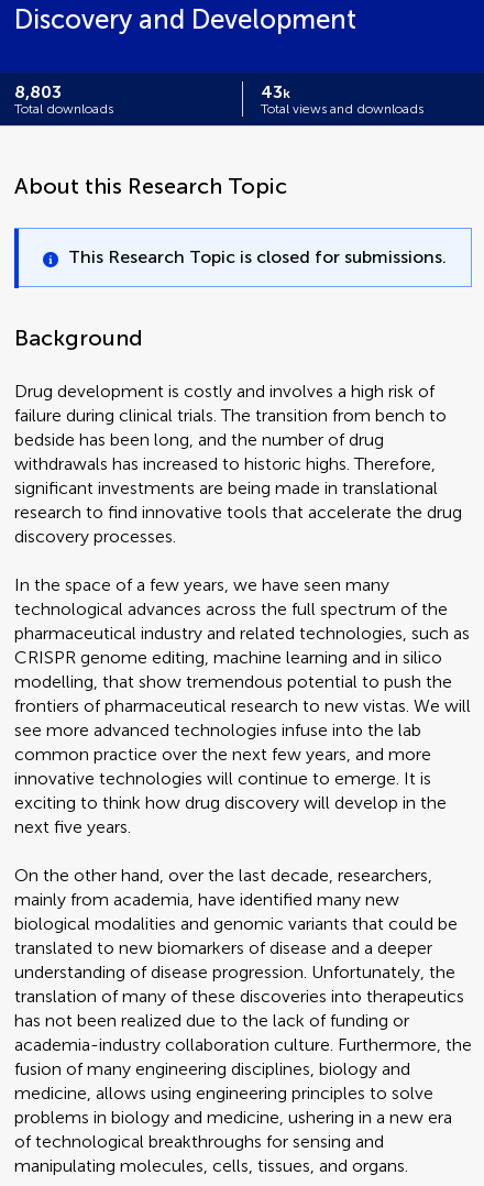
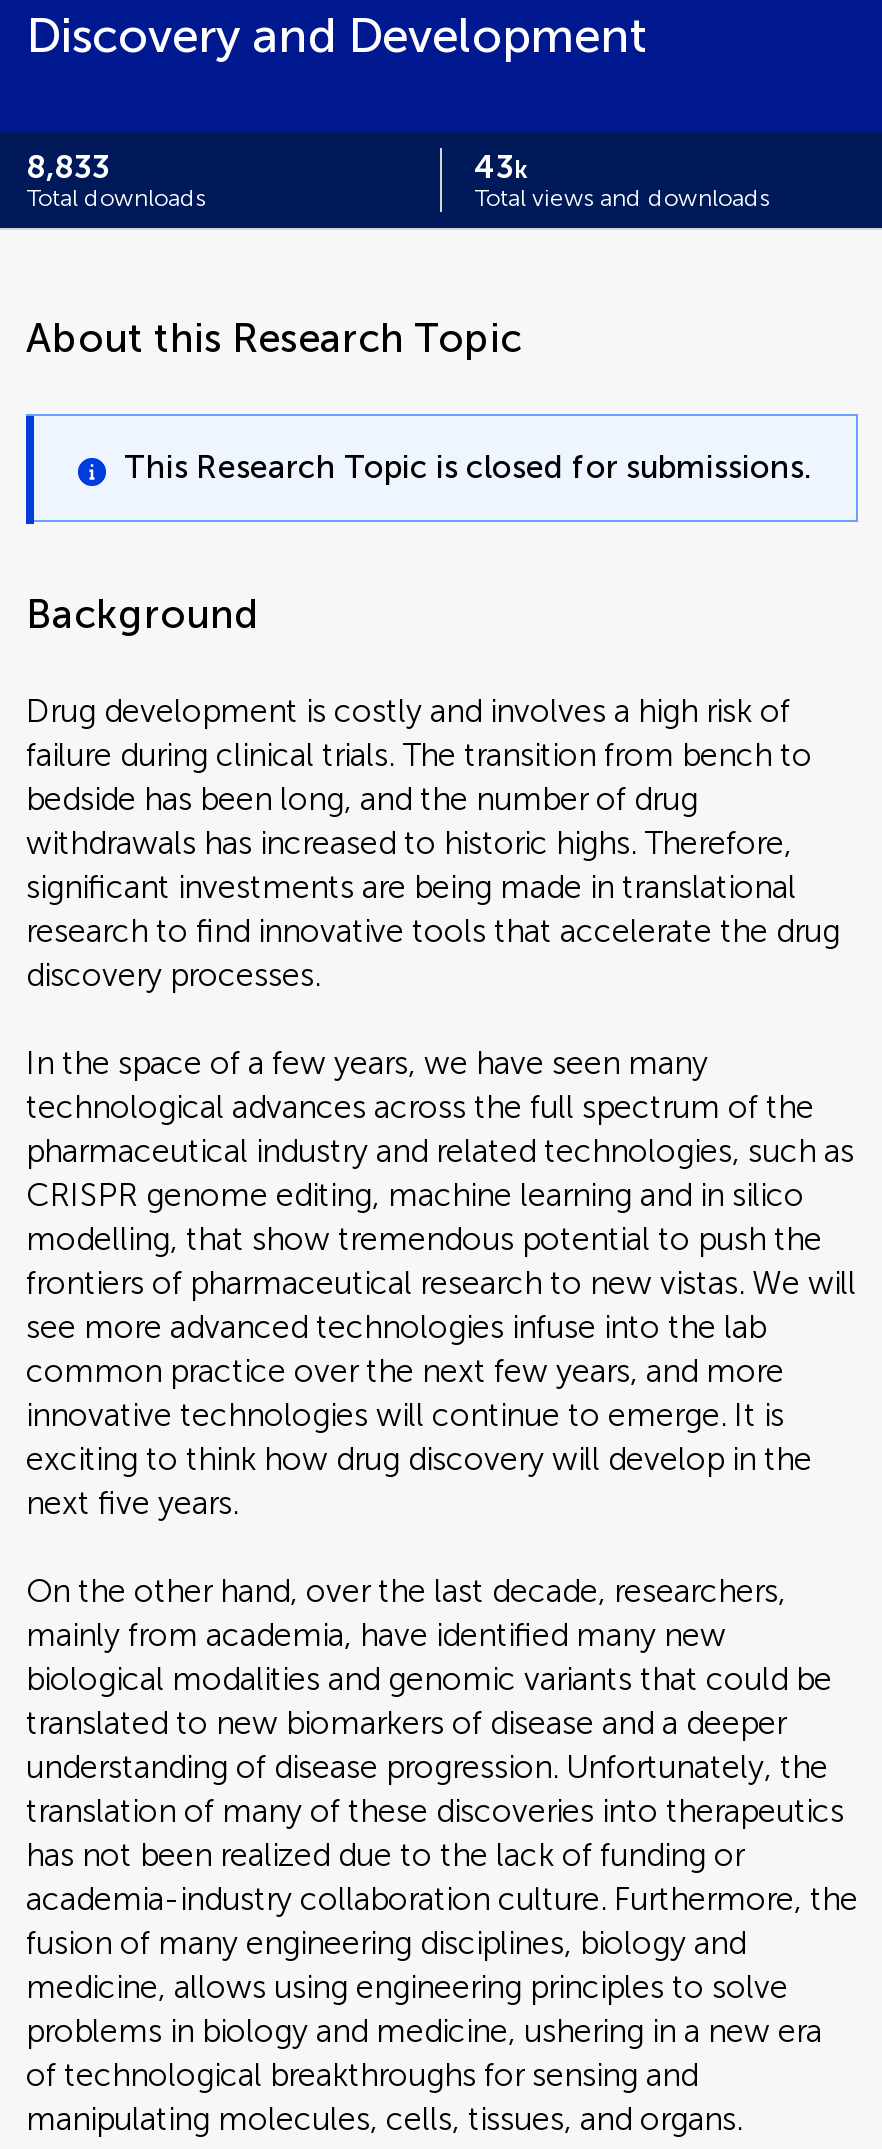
[14,81,62,102] 8,803 -> [26,148,110,186] 8,833

